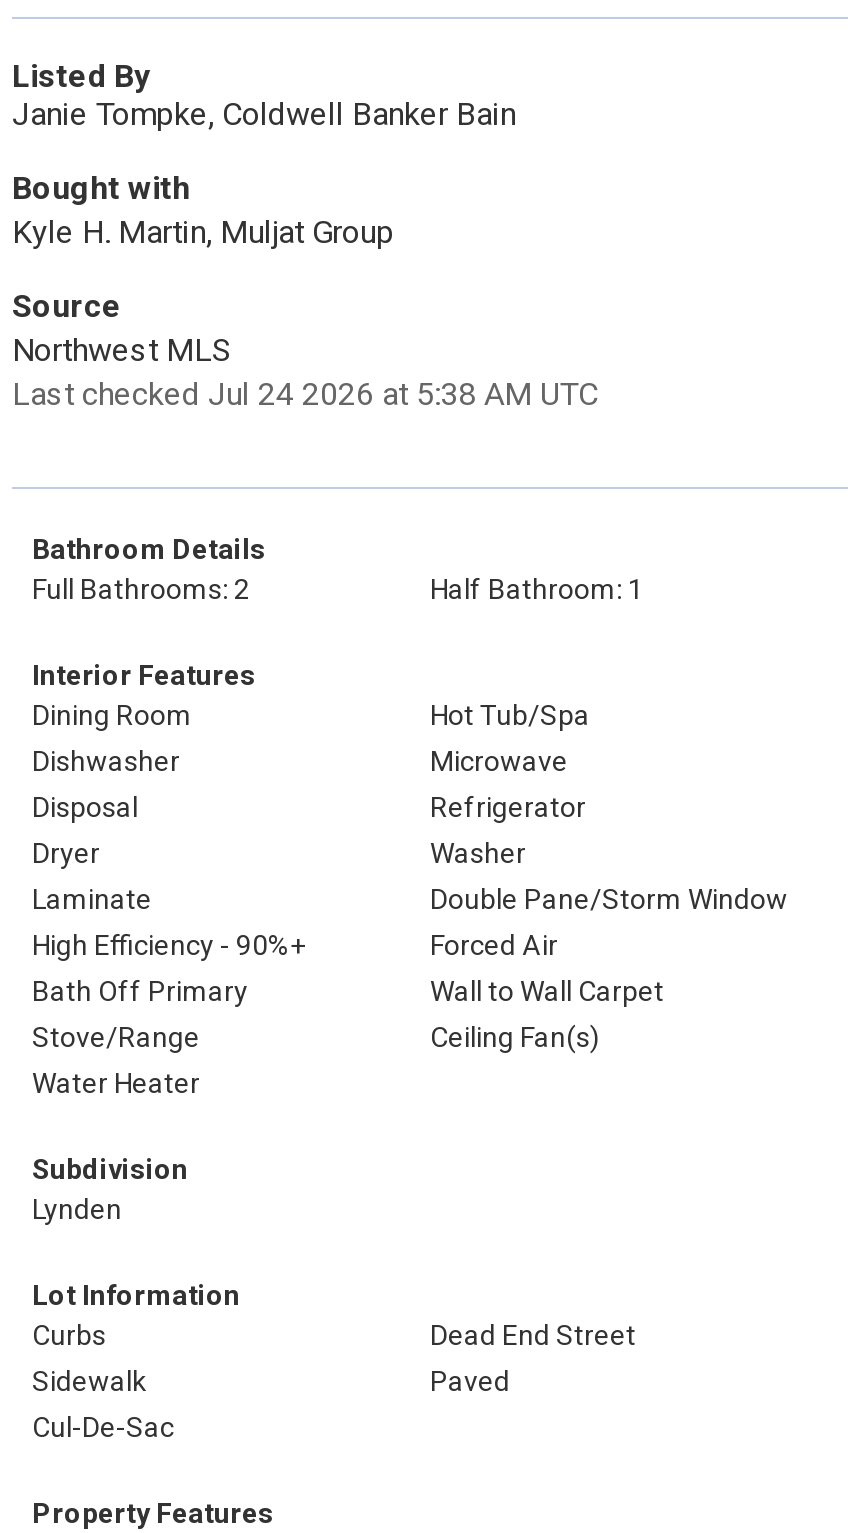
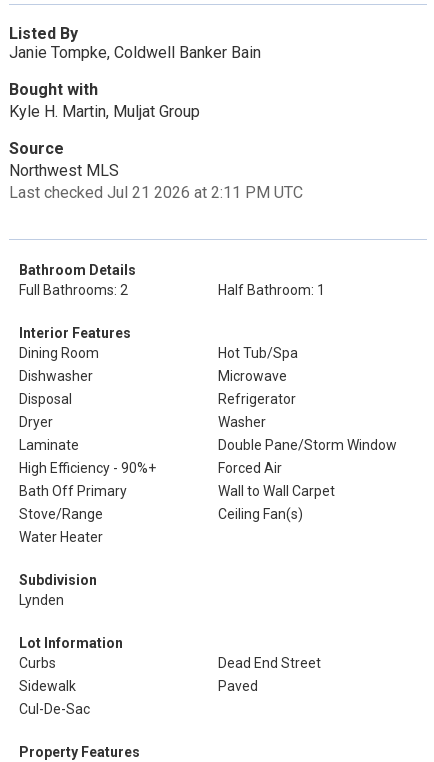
[12,375,598,413] Last checked Jul 24 2026 at 5:38 AM UTC -> [9,183,303,202] Last checked Jul 21 2026 at 2:11 PM UTC

